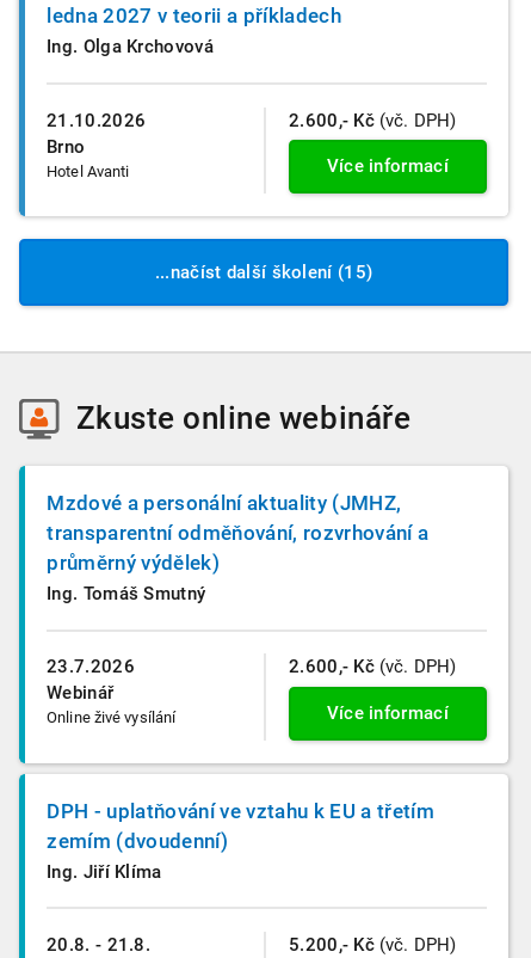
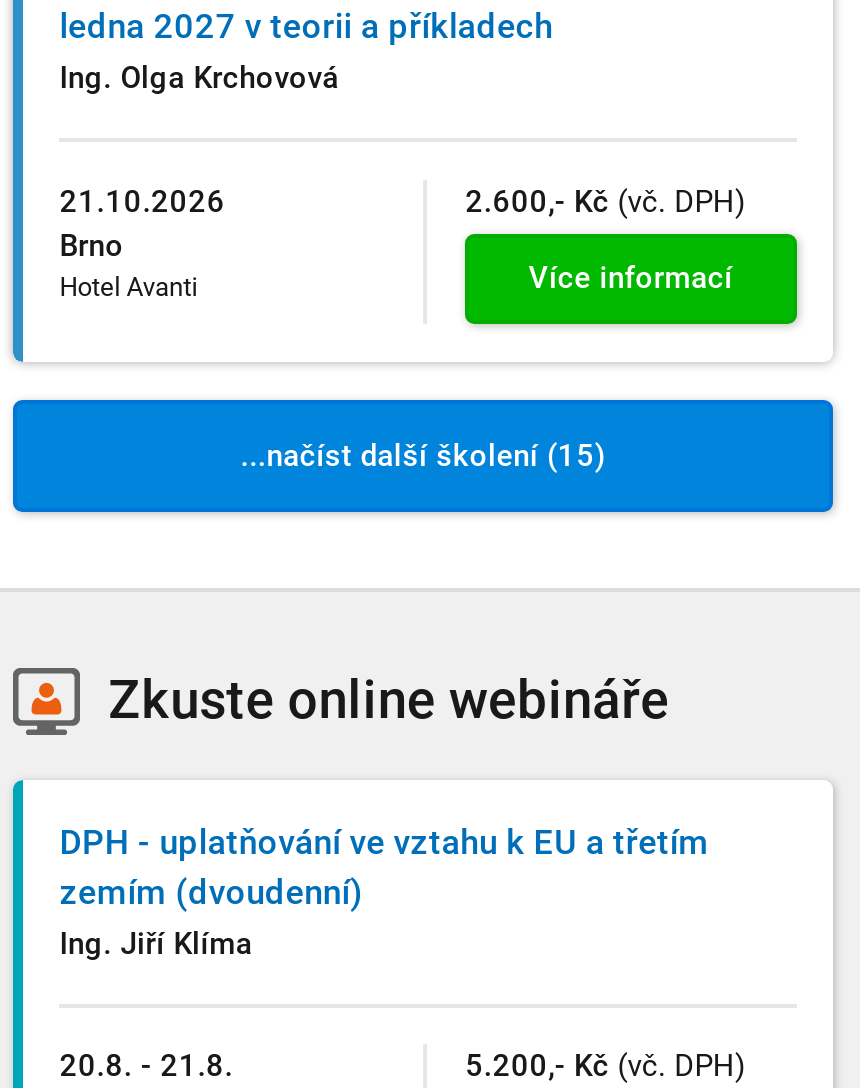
[47,491,456,724] Mzdové a personální aktuality (JMHZ, | transparentní odměňování, rozvrhování a | průměrný výdělek) | Ing. Tomáš Smutný | 2.600,- Kč (vč. DPH) | Více informací -> none
[47,656,176,727] 23.7.2026 | Webinář | Online živé vysílání -> none

